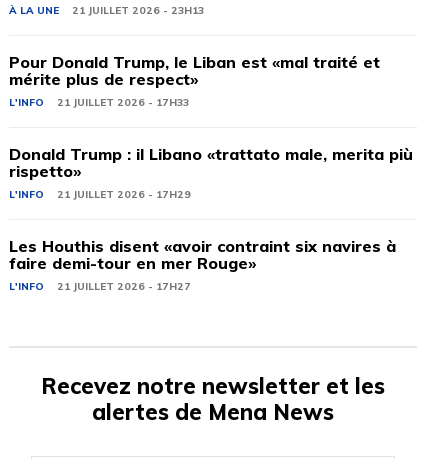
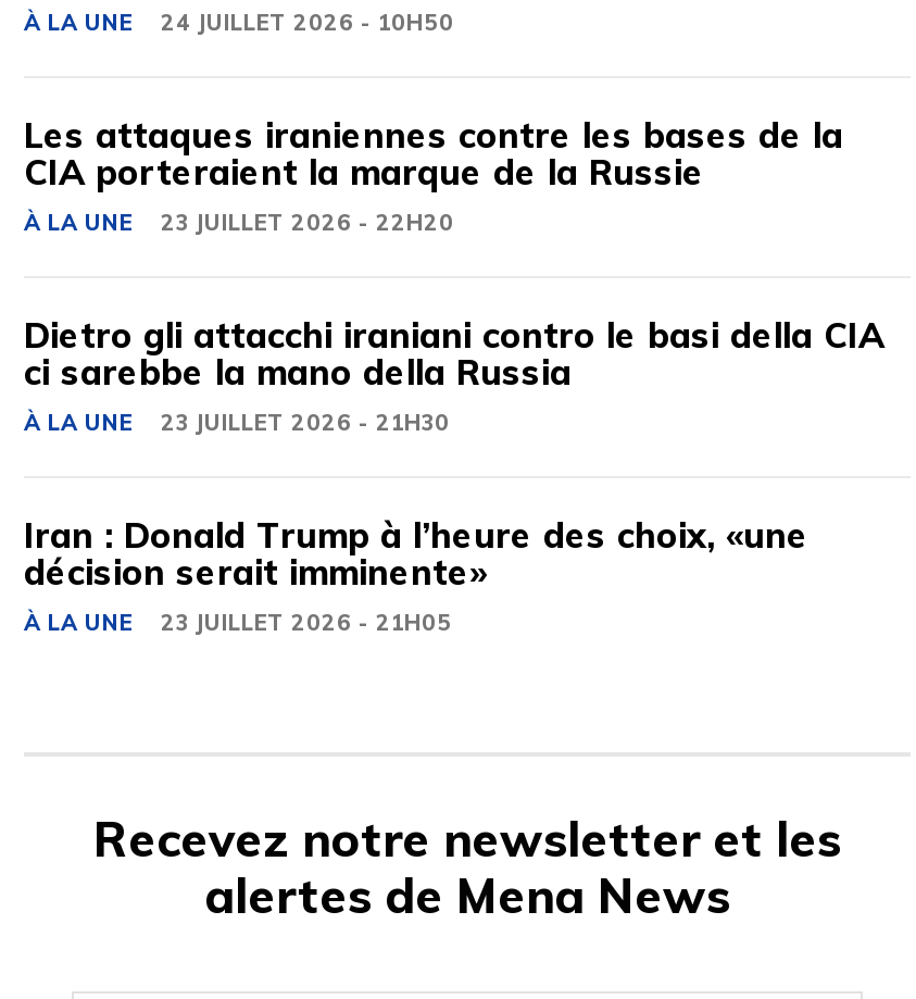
[9,4,204,17] À LA UNE 21 JUILLET 2026 - 23H13 -> [24,8,454,37] À LA UNE 24 JUILLET 2026 - 10H50
[9,52,380,109] Pour Donald Trump, le Liban est «mal traité et | mérite plus de respect» | L'INFO | 21 JUILLET 2026 - 17H33 -> [24,113,843,237] Les attaques iraniennes contre les bases de la | CIA porteraient la marque de la Russie | À LA UNE | 23 JUILLET 2026 - 22H20
[9,144,413,201] Donald Trump : il Libano «trattato male, merita più | rispetto» | L'INFO | 21 JUILLET 2026 - 17H29 -> [24,313,884,437] Dietro gli attacchi iraniani contro le basi della CIA | ci sarebbe la mano della Russia | À LA UNE | 23 JUILLET 2026 - 21H30
[9,236,396,293] Les Houthis disent «avoir contraint six navires à | faire demi-tour en mer Rouge» | L'INFO | 21 JUILLET 2026 - 17H27 -> [24,513,808,637] Iran : Donald Trump à l’heure des choix, «une | décision serait imminente» | À LA UNE | 23 JUILLET 2026 - 21H05

